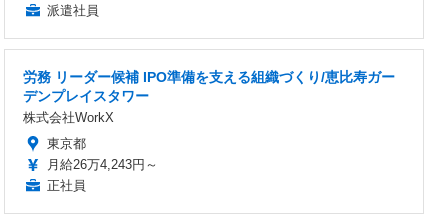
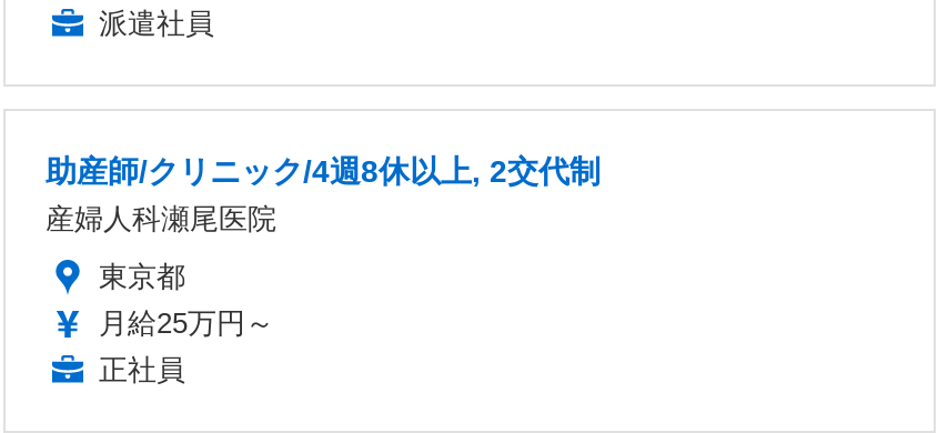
[23,69,395,125] 労務 リーダー候補 IPO準備を支える組織づくり/恵比寿ガー | デンプレイスタワー | 株式会社WorkX -> [46,154,601,236] 助産師/クリニック/4週8休以上, 2交代制 | 産婦人科瀬尾医院
[47,157,158,172] 月給26万4,243円～ -> [99,308,274,341] 月給25万円～

